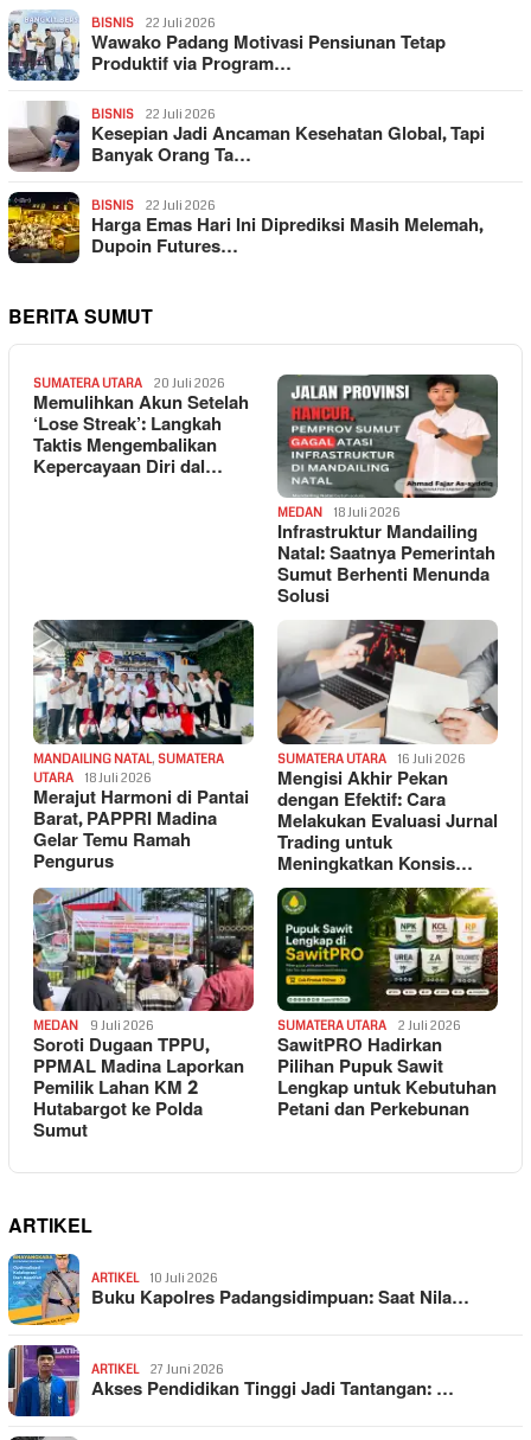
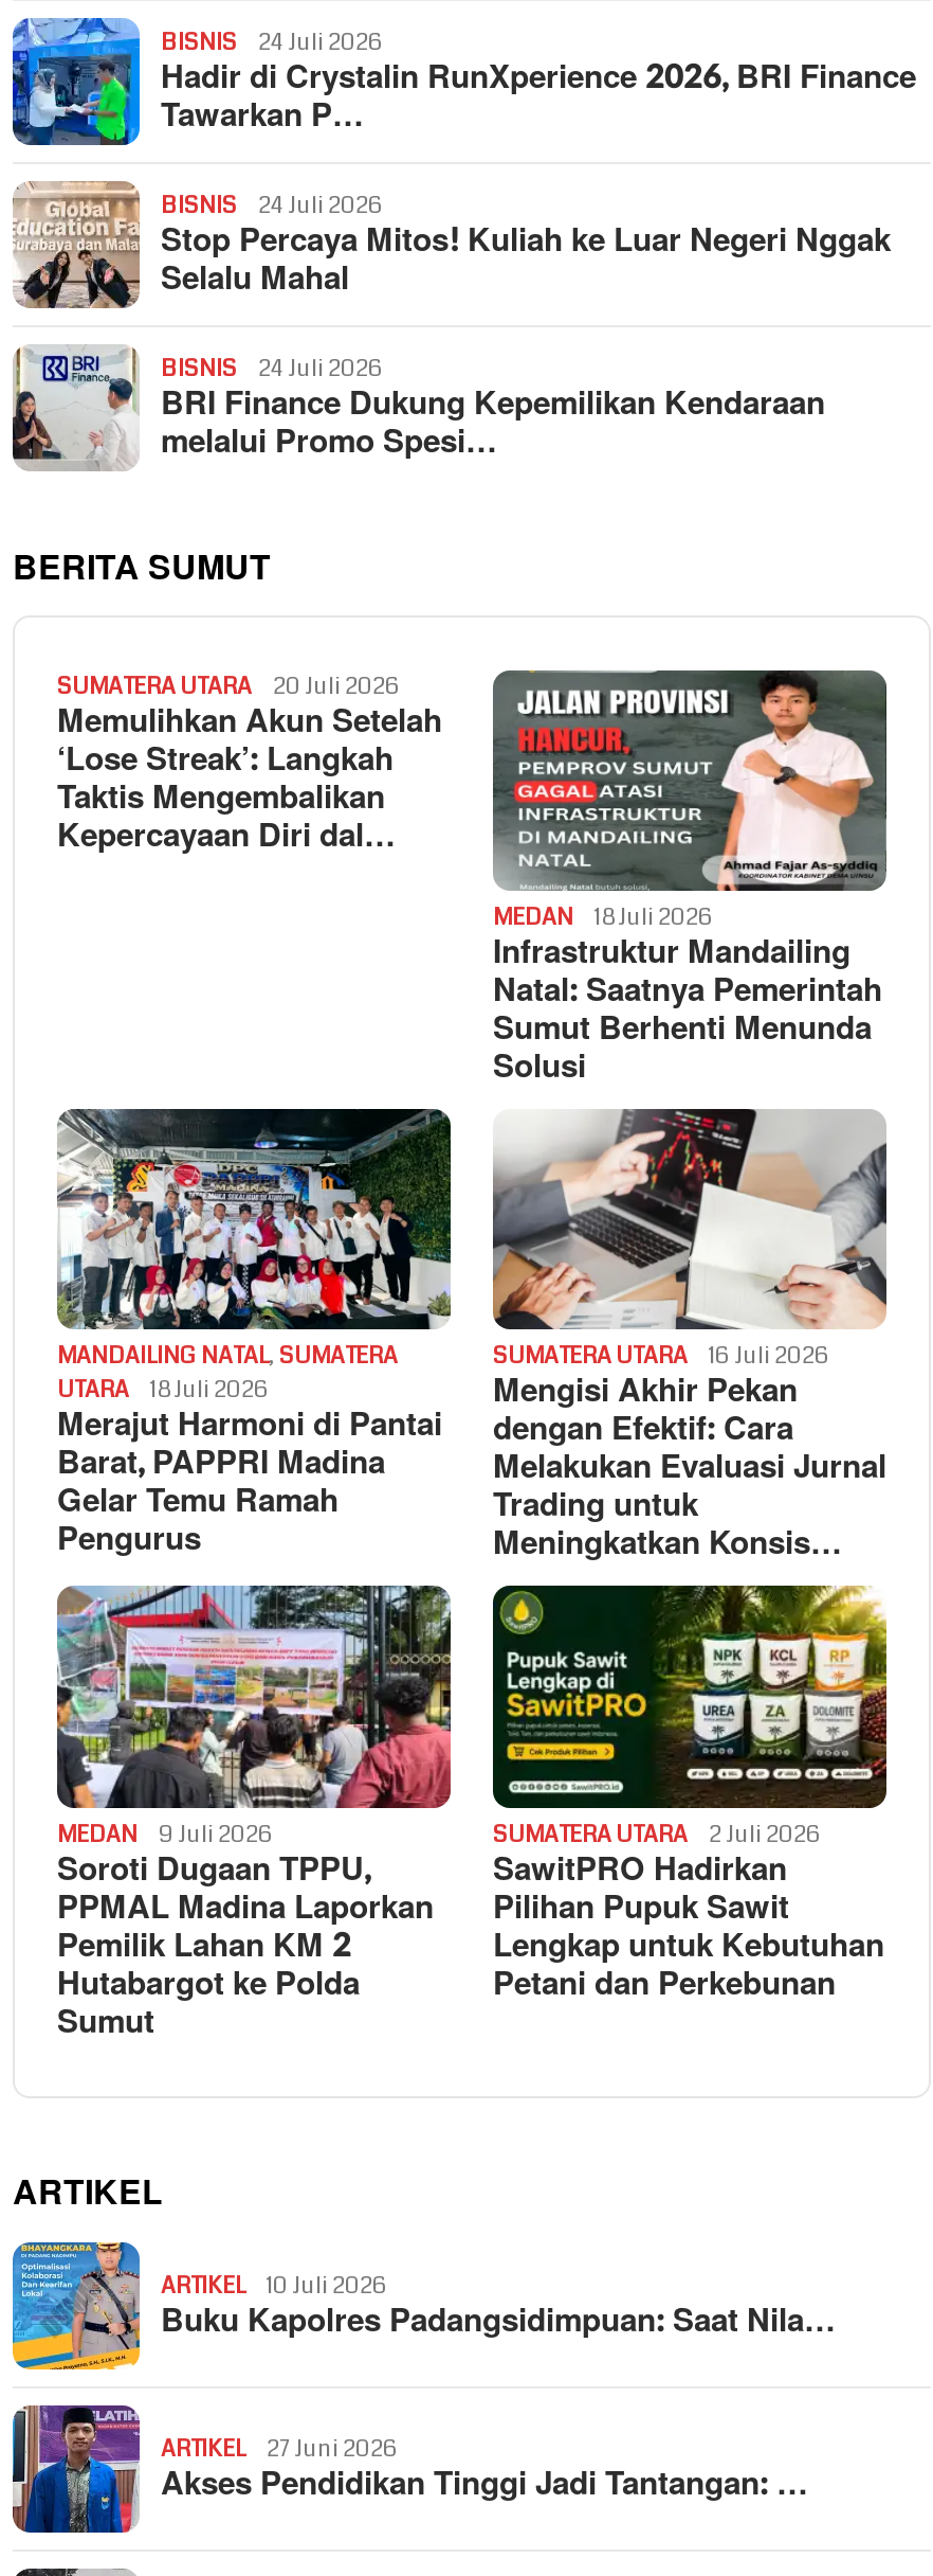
[7,11,446,82] [image] | 22 Juli 2026 | Wawako Padang Motivasi Pensiunan Tetap | Produktif via Program… -> [11,17,916,146] [image] | 24 Juli 2026 | Hadir di Crystalin RunXperience 2026, BRI Finance | Tawarkan P…
[7,102,485,172] [image] | 22 Juli 2026 | Kesepian Jadi Ancaman Kesehatan Global, Tapi | Banyak Orang Ta… -> [11,180,891,309] [image] | 24 Juli 2026 | Stop Percaya Mitos! Kuliah ke Luar Negeri Nggak | Selalu Mahal
[7,191,482,263] [image] | 22 Juli 2026 | Harga Emas Hari Ini Diprediksi Masih Melemah, | Dupoin Futures… -> [11,343,825,471] [image] | 24 Juli 2026 | BRI Finance Dukung Kepemilikan Kendaraan | melalui Promo Spesi…

